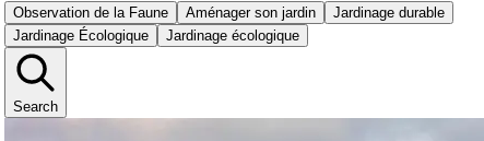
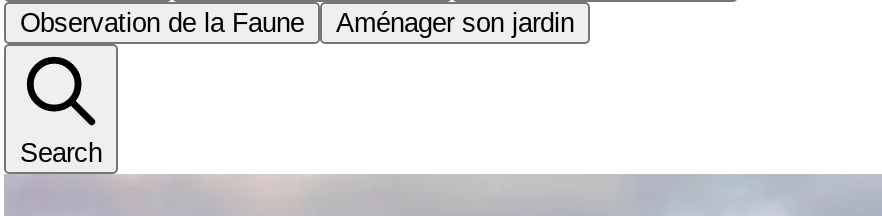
[13,4,445,44] Jardinage durable | Jardinage Écologique | Jardinage écologique -> none

